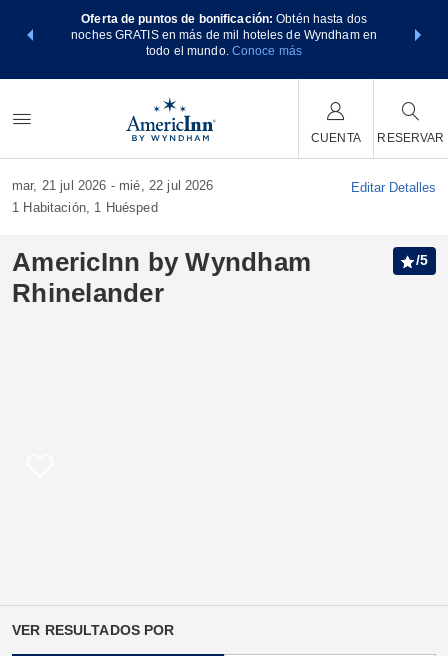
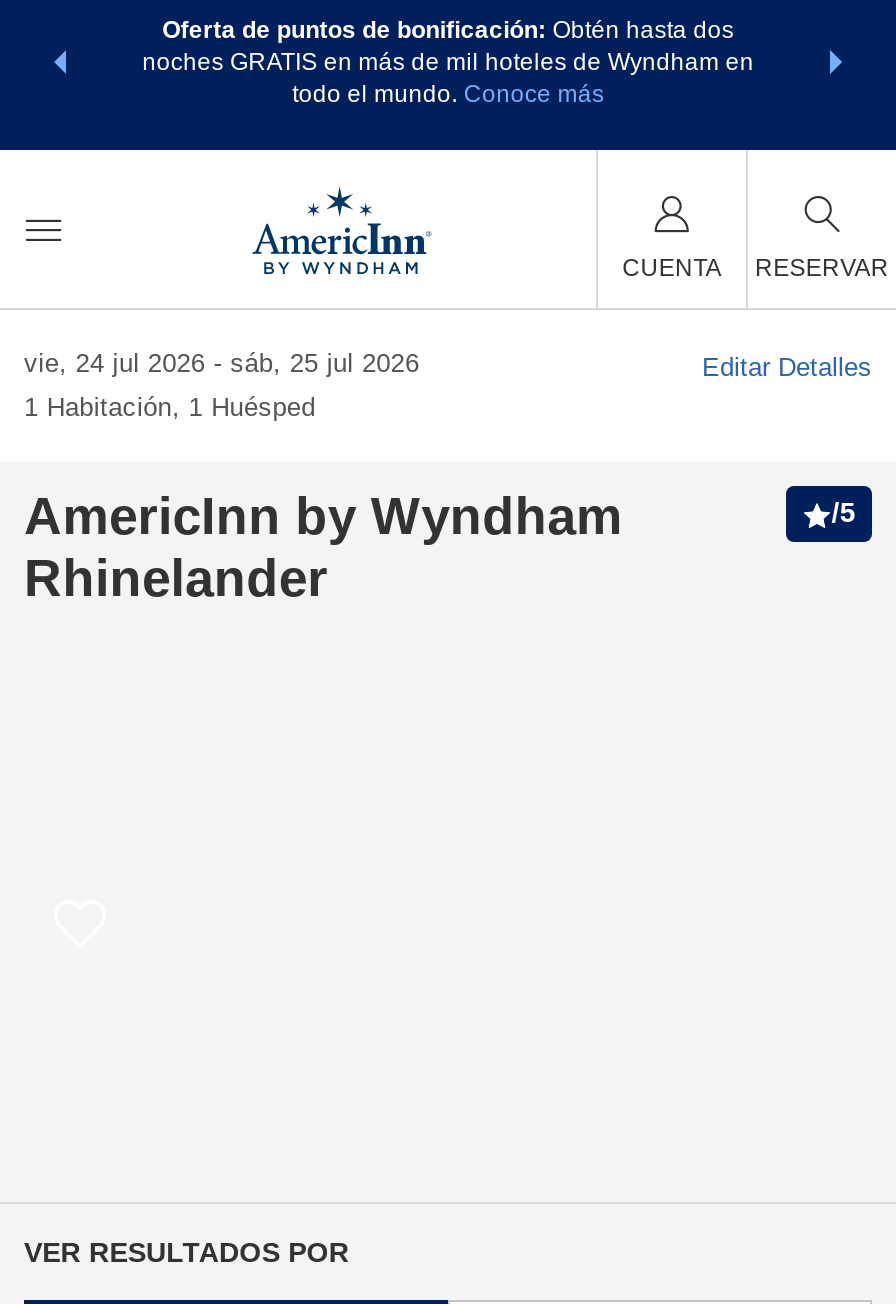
[12,178,107,193] mar, 21 jul 2026 -> [24,348,205,378] vie, 24 jul 2026
[119,178,214,193] mié, 22 jul 2026 -> [230,348,419,378] sáb, 25 jul 2026

